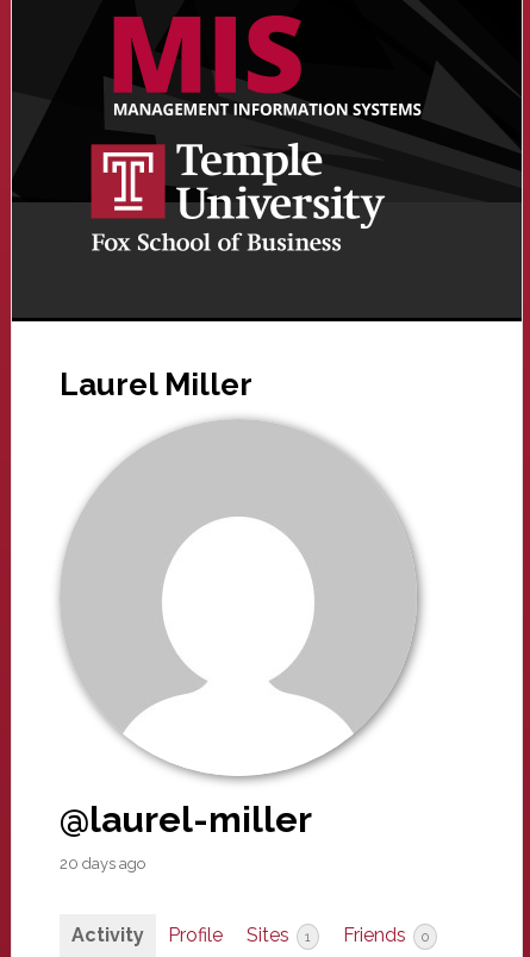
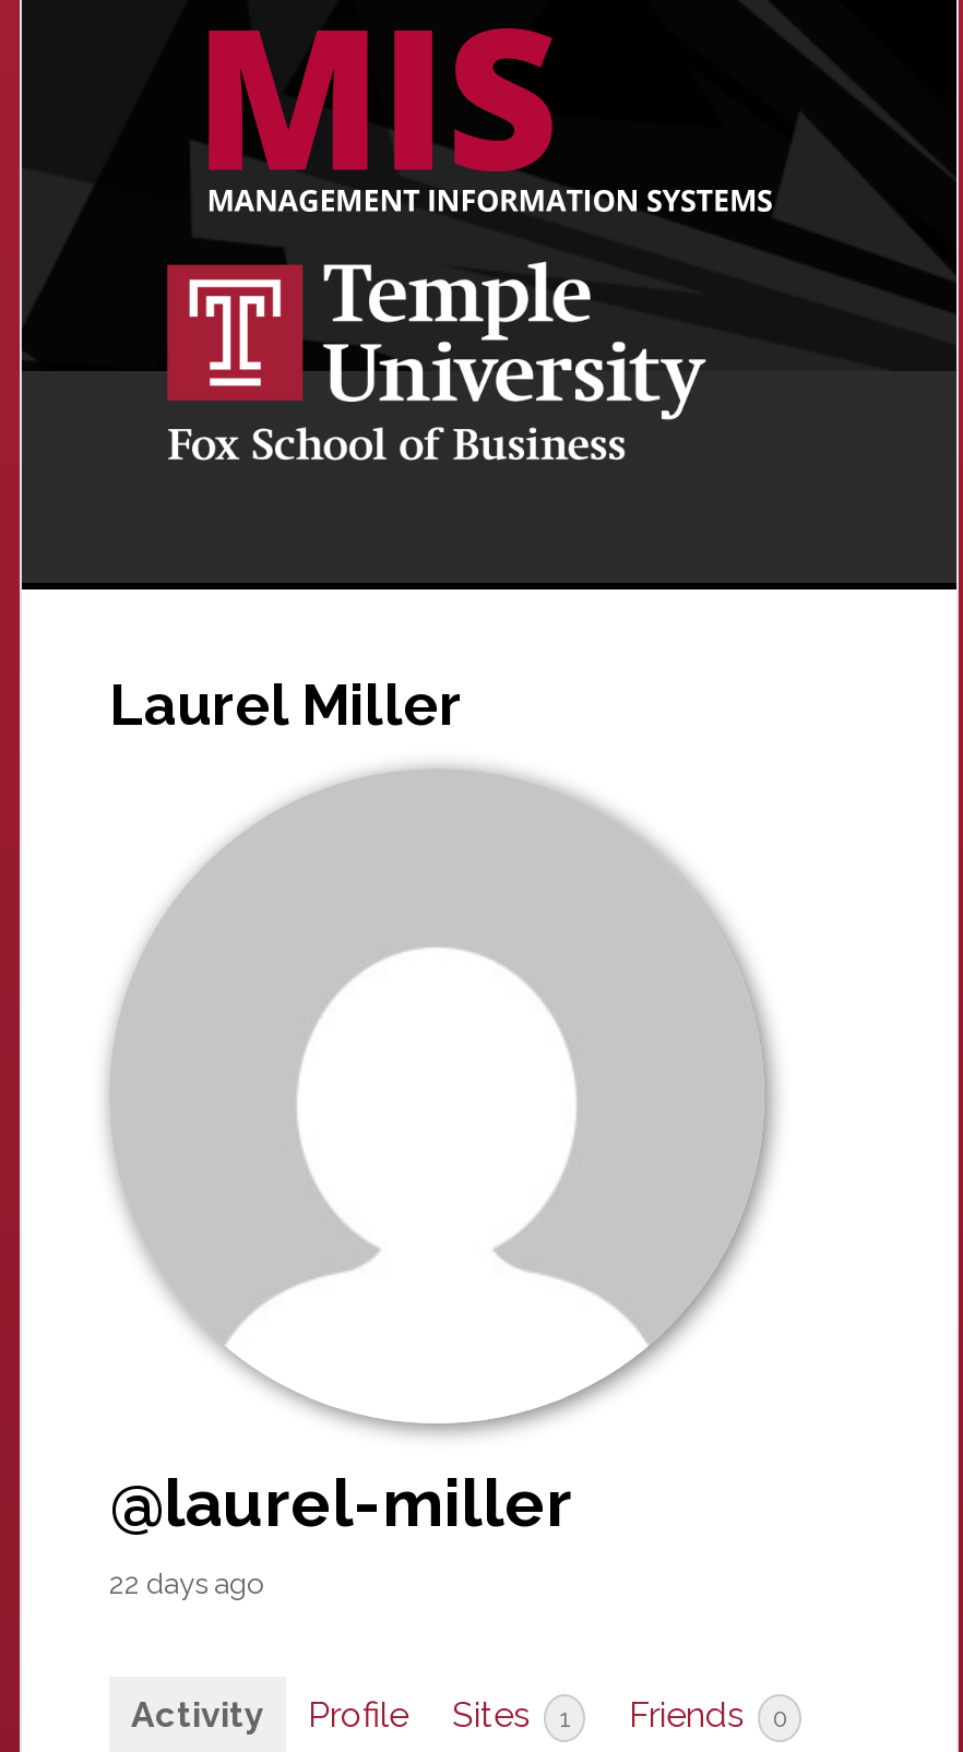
[60,855,145,872] 20 days ago -> [109,1568,262,1600] 22 days ago

